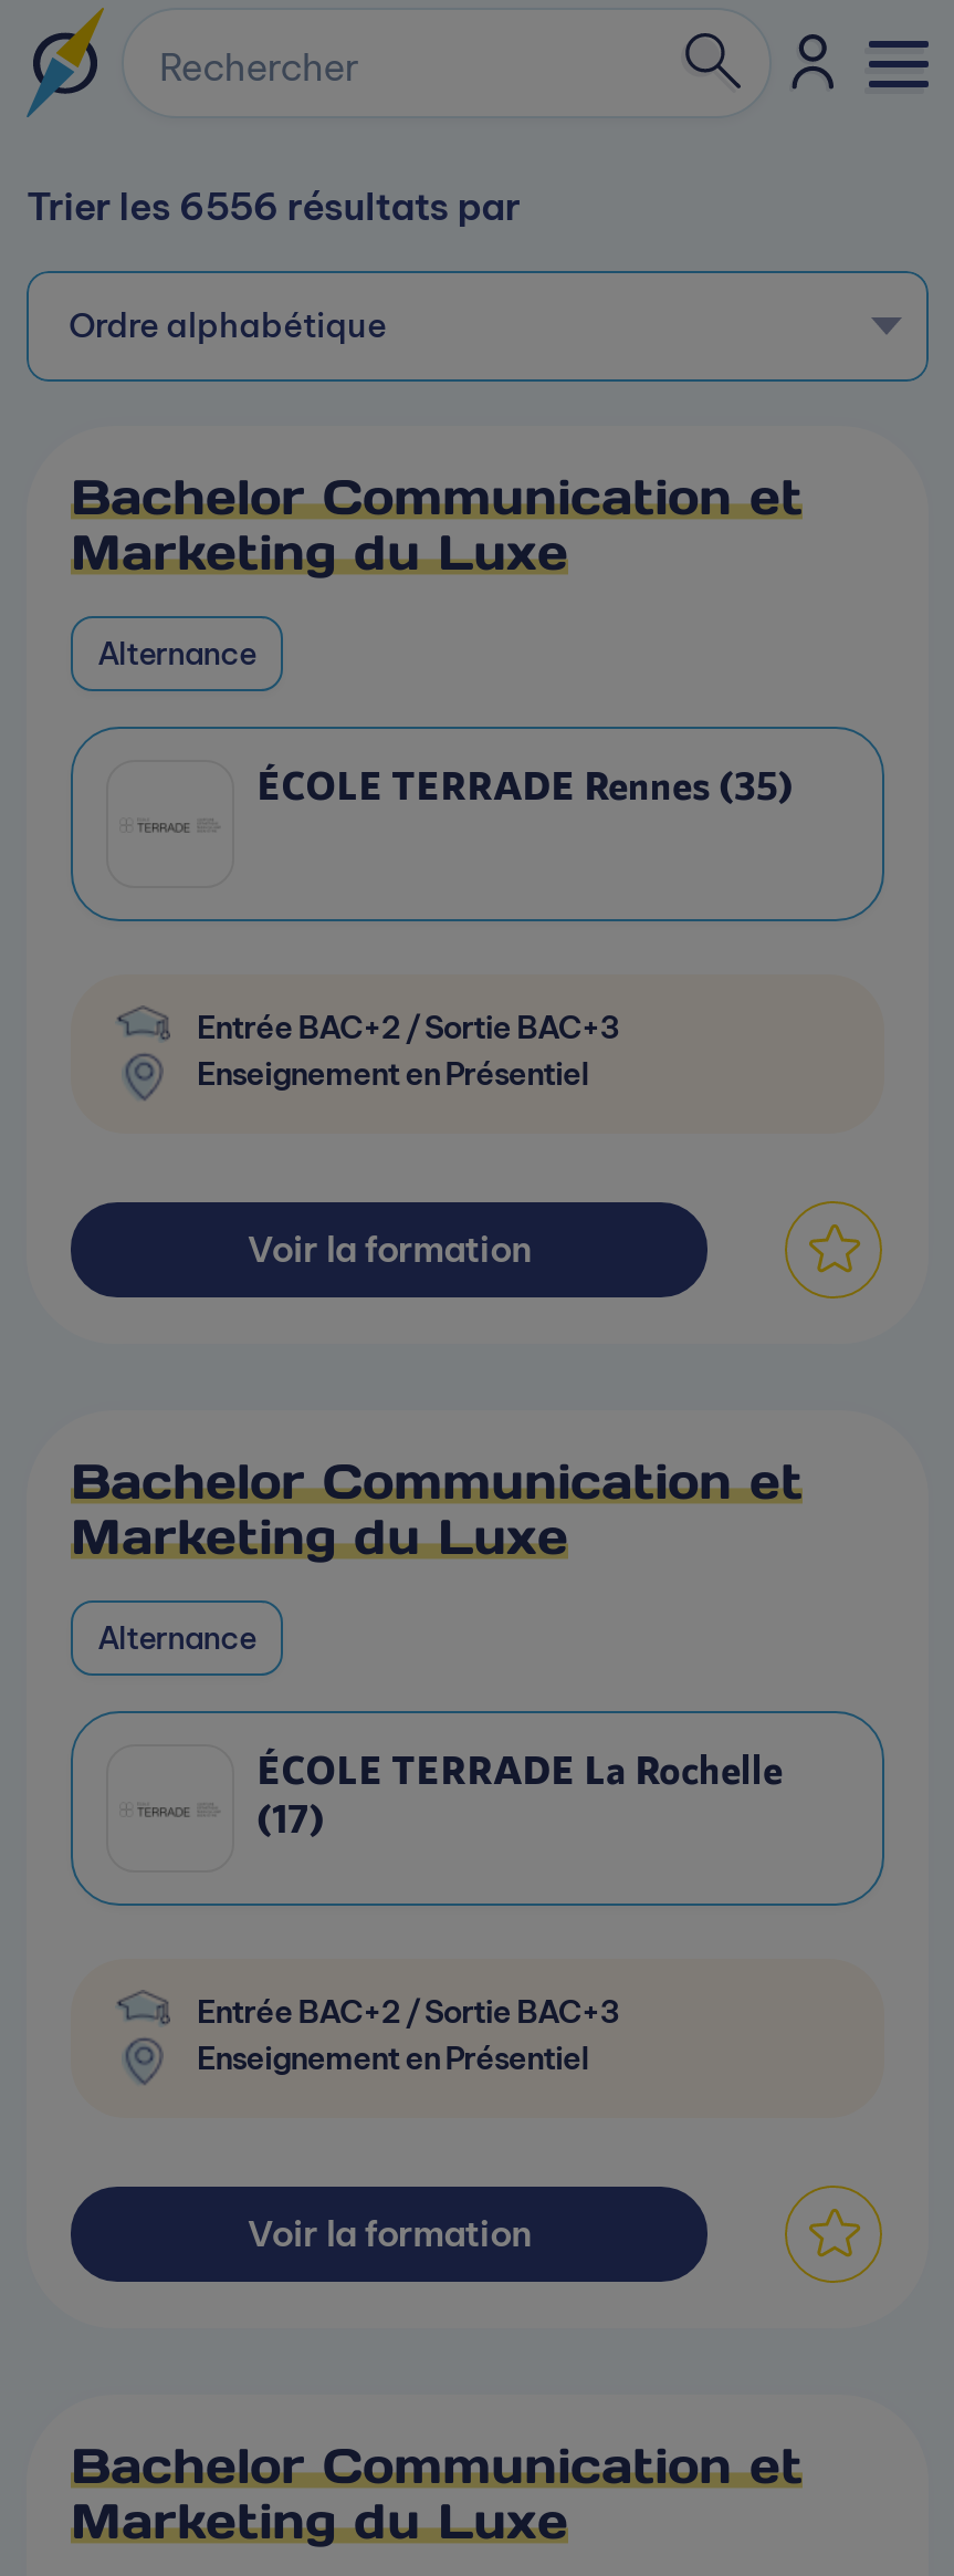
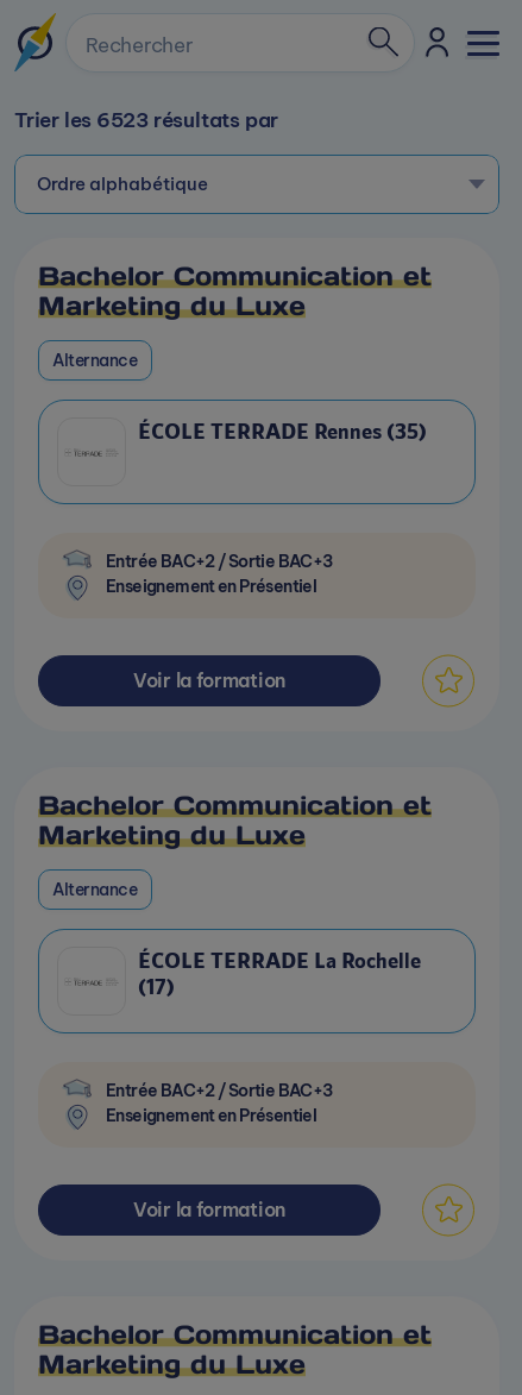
[27,183,520,232] Trier les 6556 résultats par -> [14,108,278,134] Trier les 6523 résultats par

